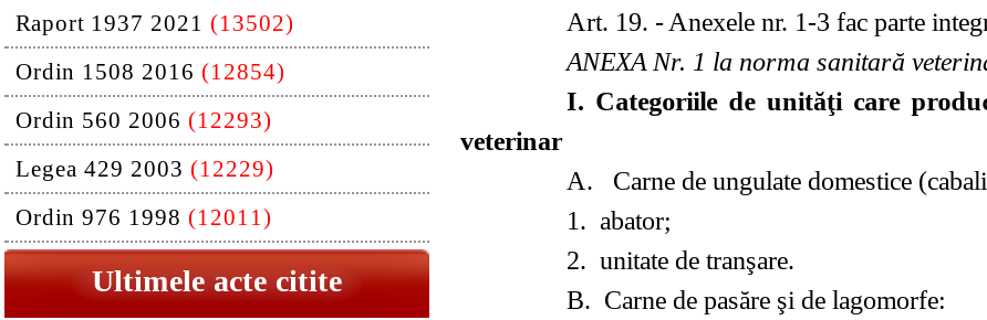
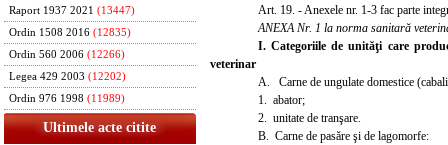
[15,11,294,35] Raport 1937 2021 (13502) -> [9,5,135,16] Raport 1937 2021 (13447)
[15,60,285,84] Ordin 1508 2016 (12854) -> [9,27,131,38] Ordin 1508 2016 (12835)
[15,108,272,132] Ordin 560 2006 (12293) -> [9,49,125,60] Ordin 560 2006 (12266)
[15,157,274,181] Legea 429 2003 (12229) -> [9,71,126,82] Legea 429 2003 (12202)
[15,205,272,230] Ordin 976 1998 (12011) -> [9,93,125,104] Ordin 976 1998 (11989)

